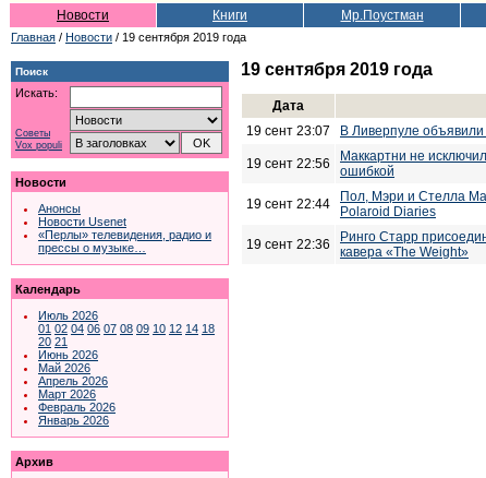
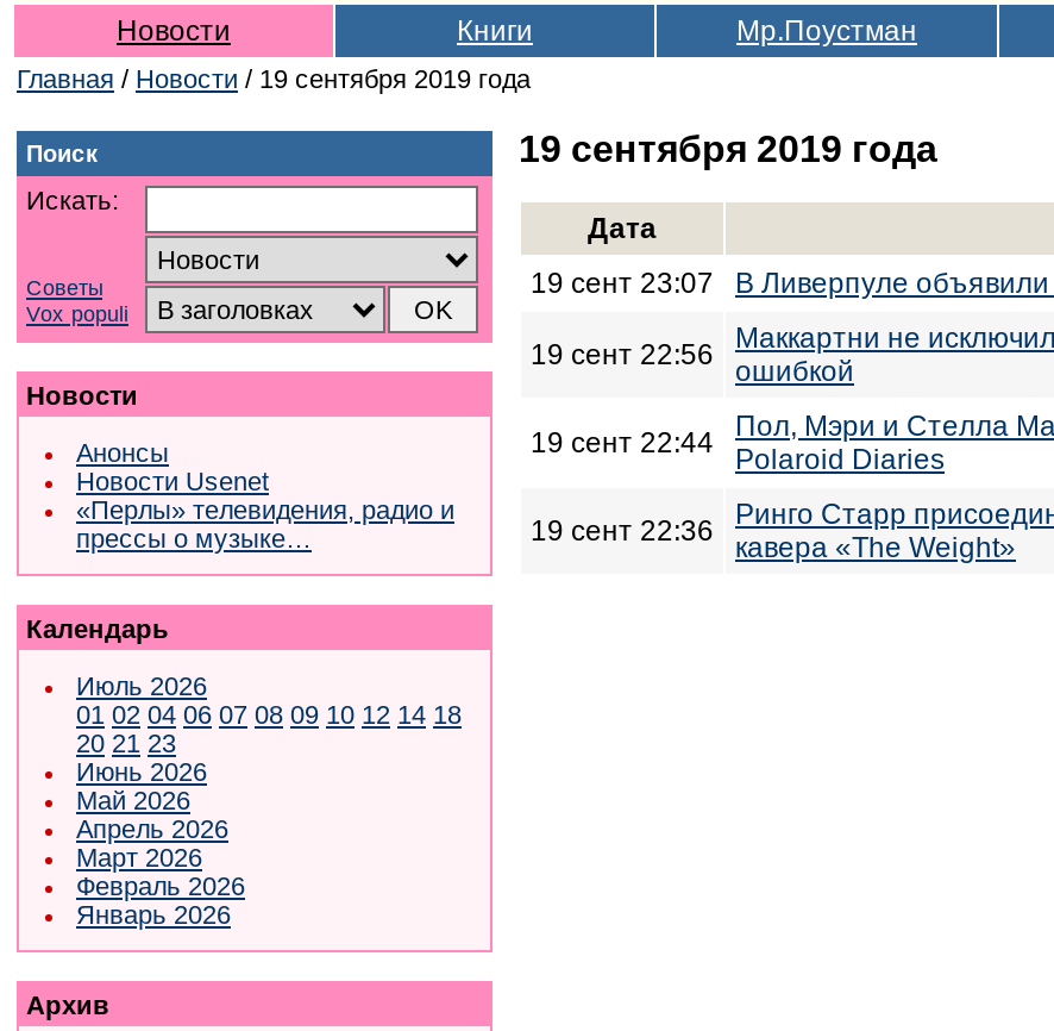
[38,335,68,348] 20 21 -> [76,729,176,757] 20 21 23

